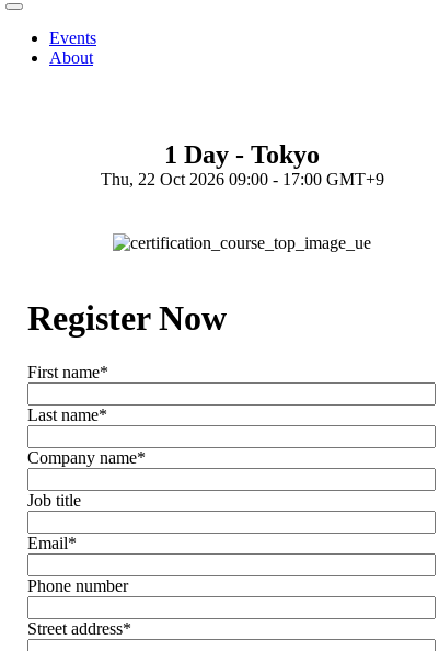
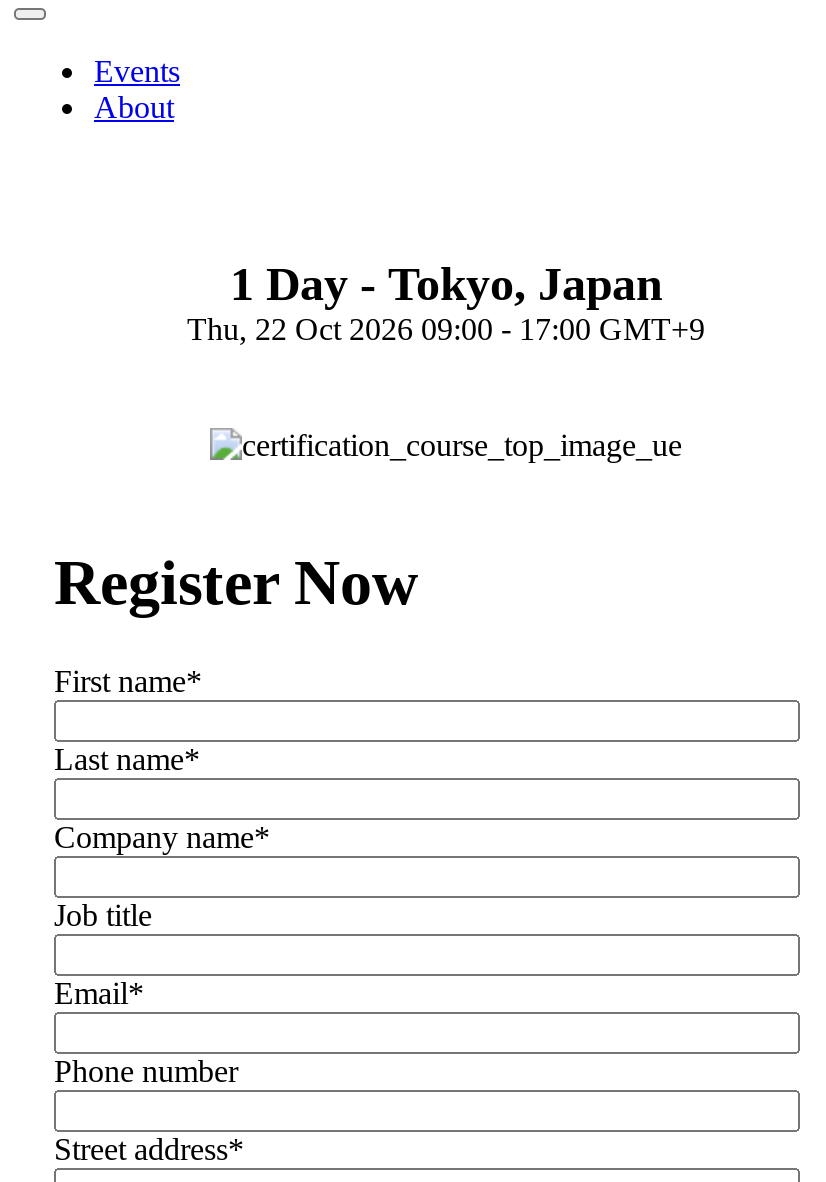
[164,140,320,169] 1 Day - Tokyo -> [230,258,662,310] 1 Day - Tokyo, Japan

